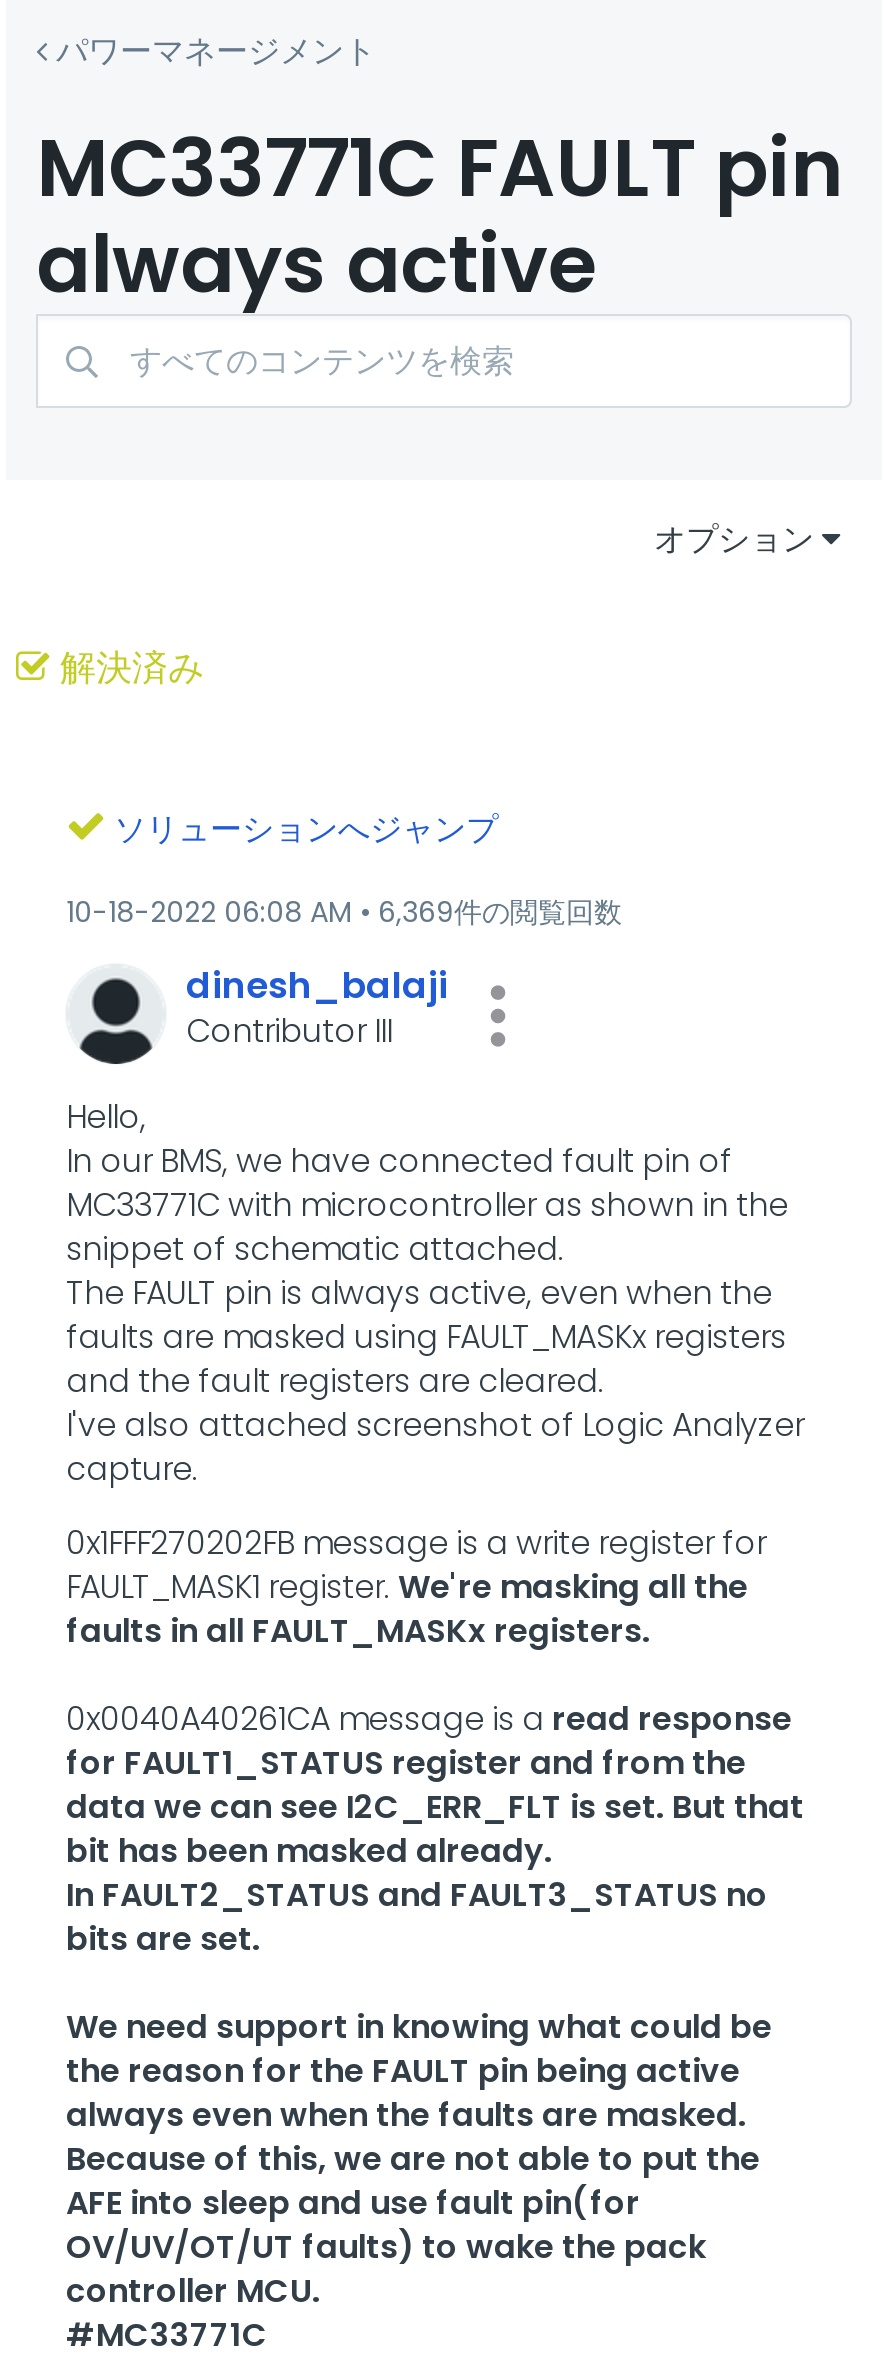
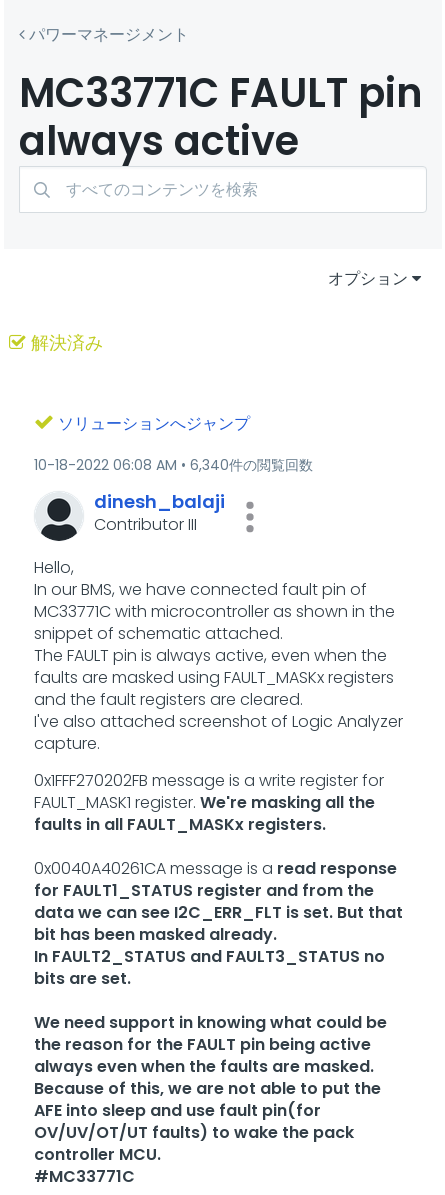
[378,892,622,932] 6,369件の閲覧回数 -> [190,455,313,475] 6,340件の閲覧回数

